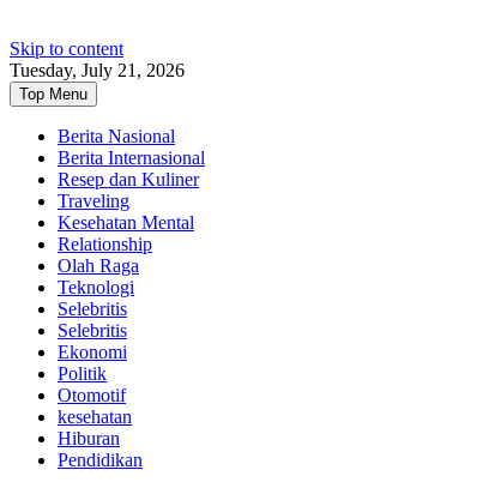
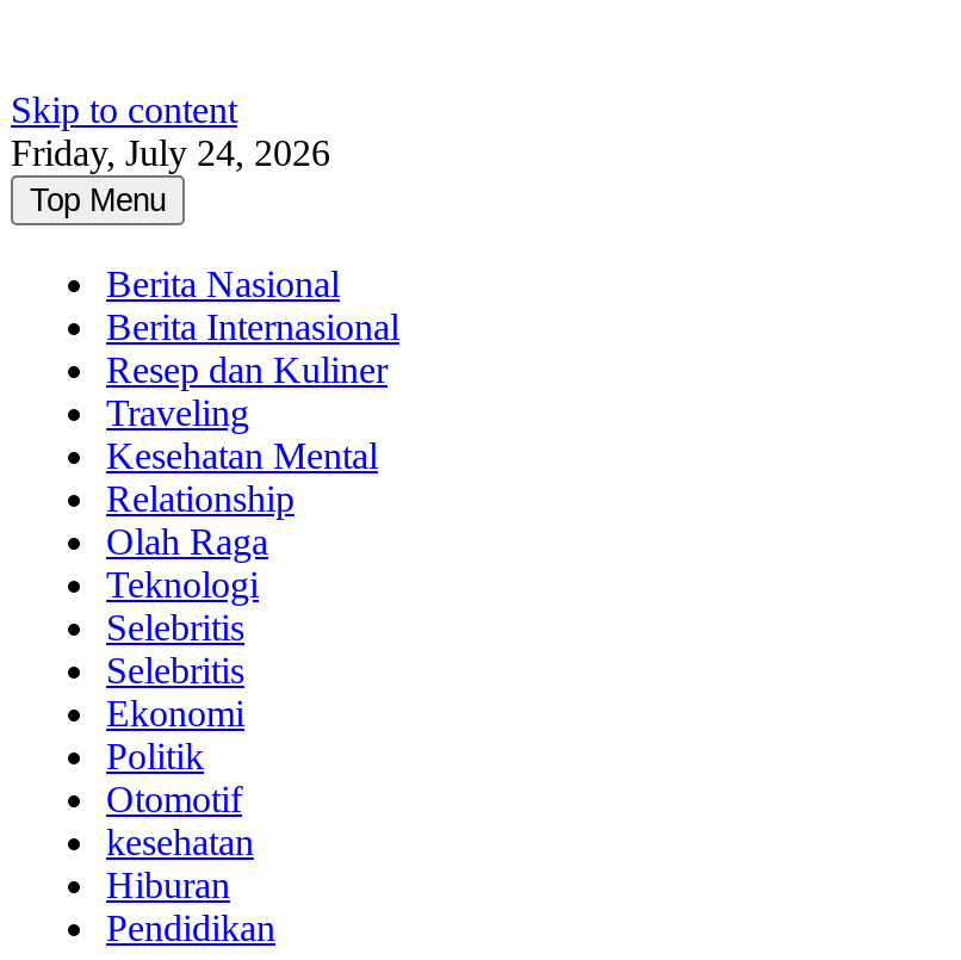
[10,60,185,80] Tuesday, July 21, 2026 -> [11,132,330,173] Friday, July 24, 2026

